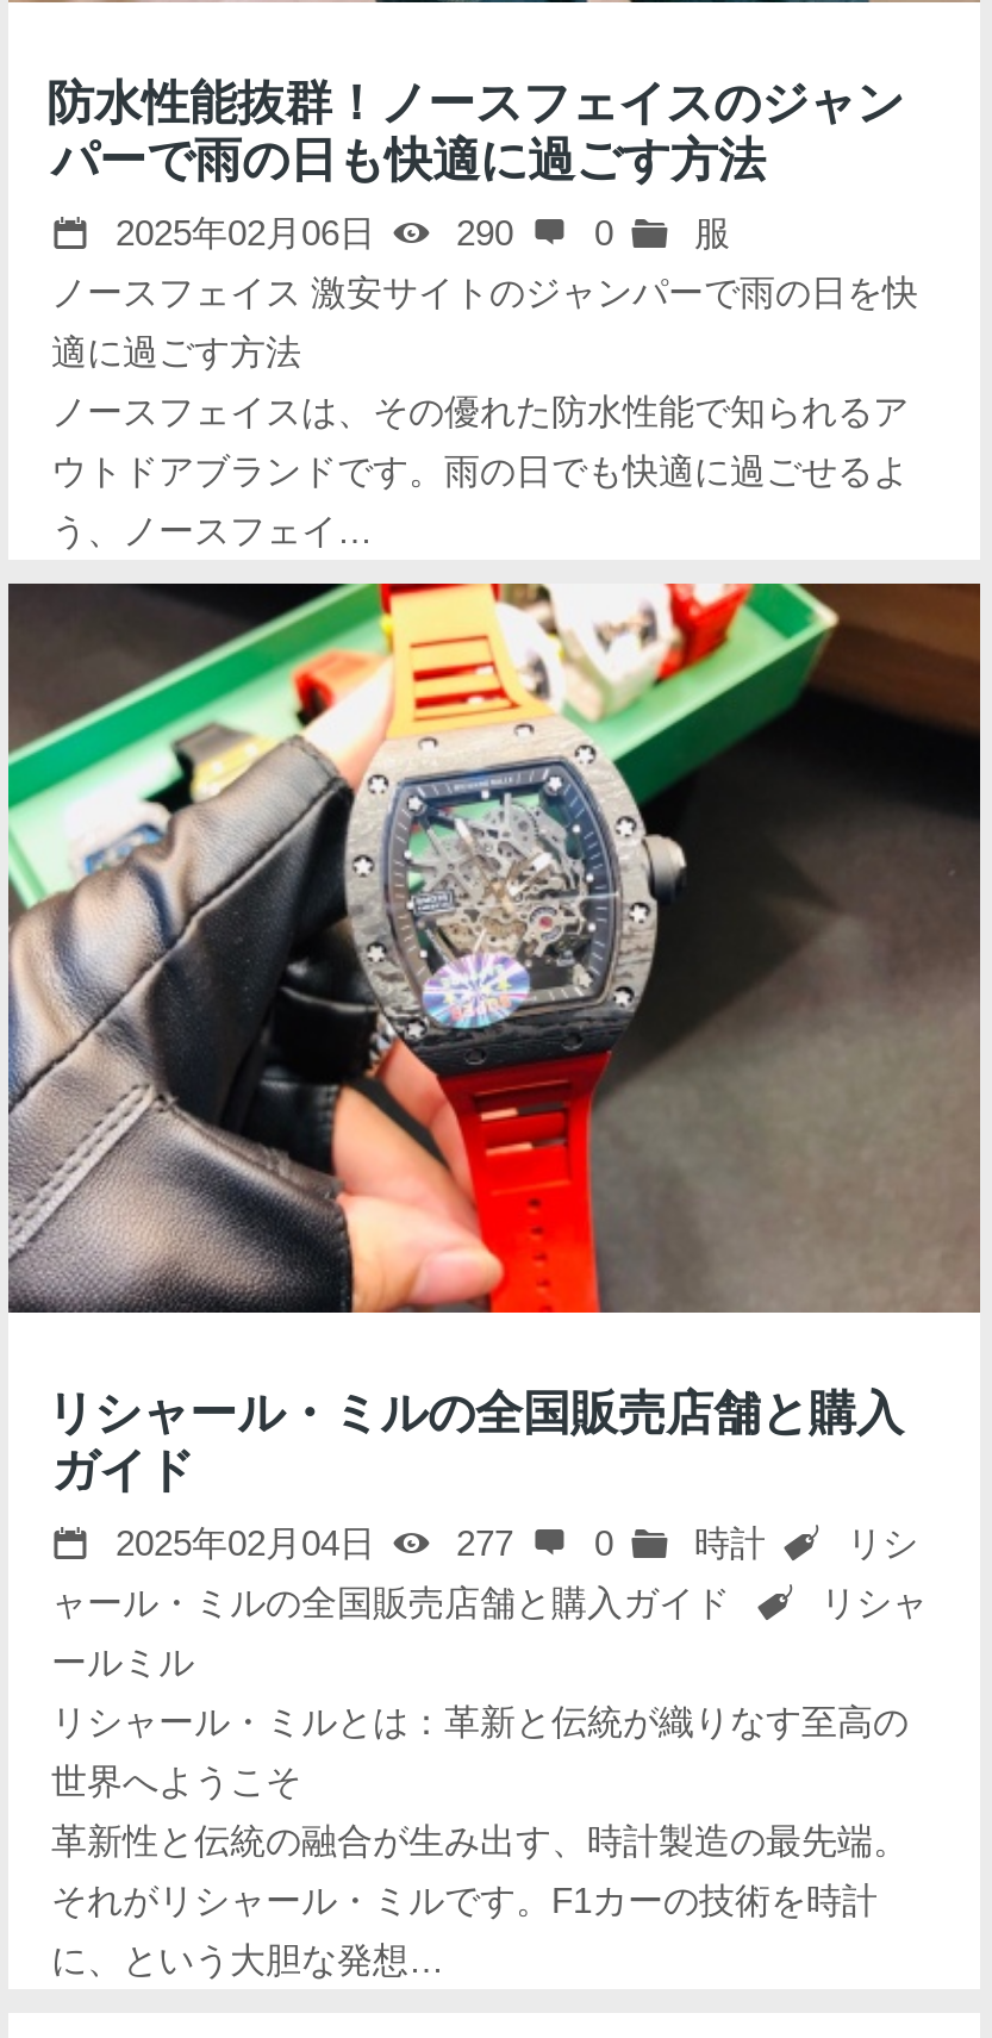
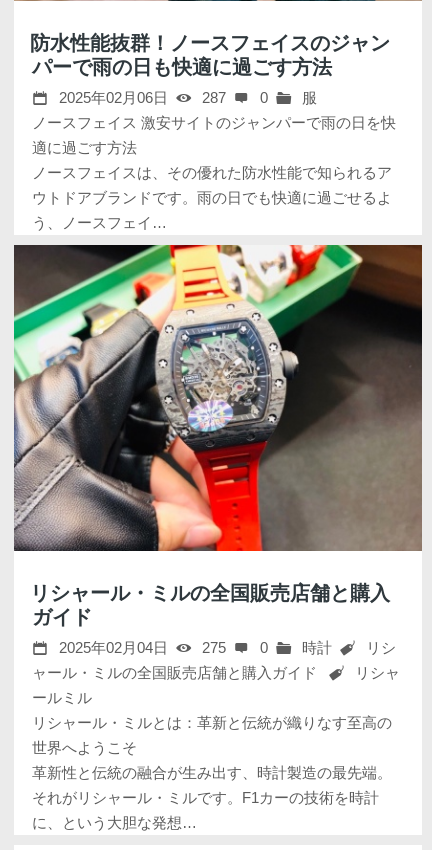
[106,212,730,253] 2025年02月06日 290 0 服 -> [55,89,317,106] 2025年02月06日 287 0 服
[106,1522,918,1562] 2025年02月04日 277 0 時計 リシ -> [55,639,396,656] 2025年02月04日 275 0 時計 リシ

